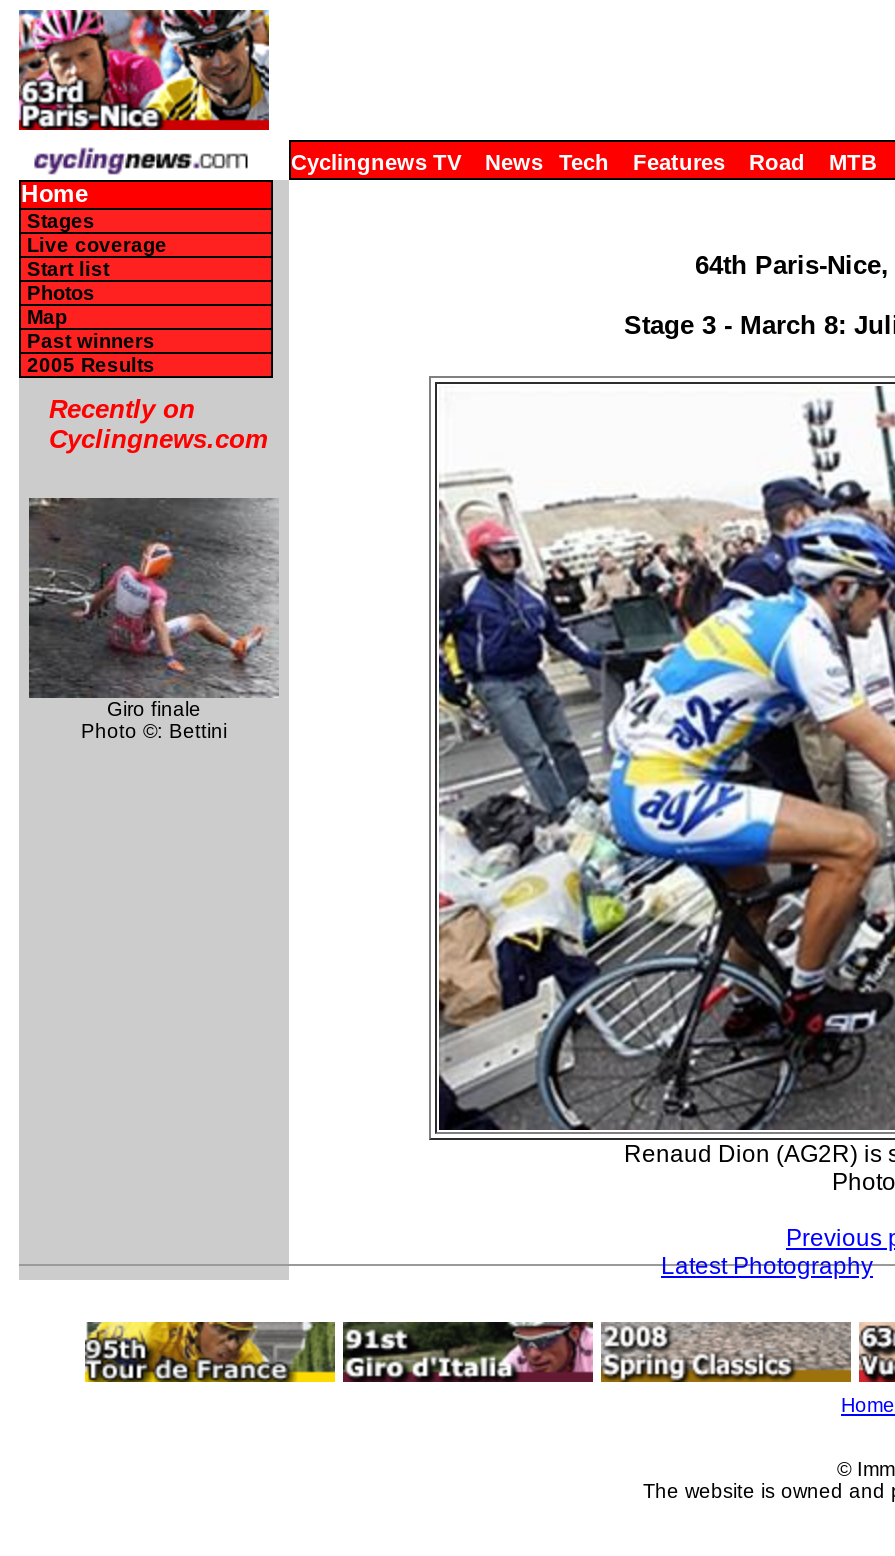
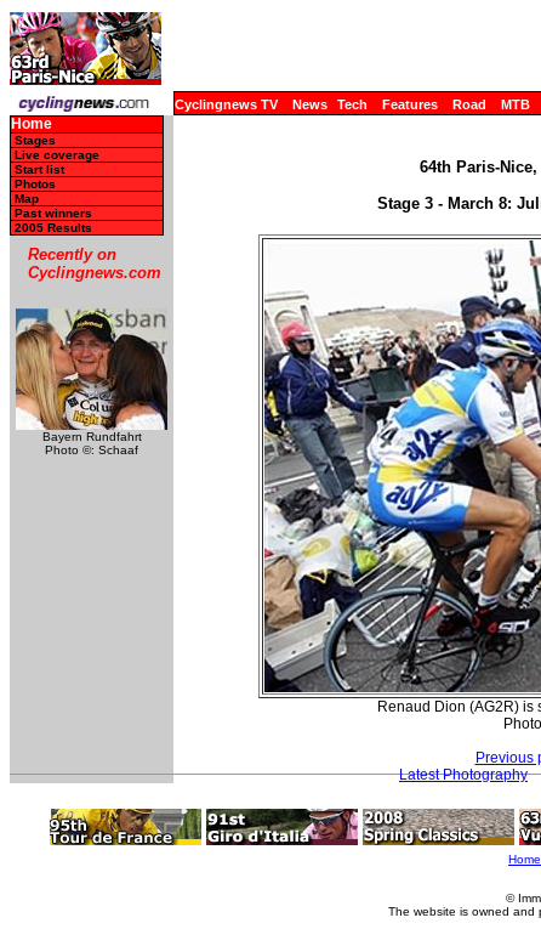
[27,496,279,742] [image] | Giro finale | Photo ©: Bettini -> [15,308,169,457] [image] | Bayern Rundfahrt | Photo ©: Schaaf

